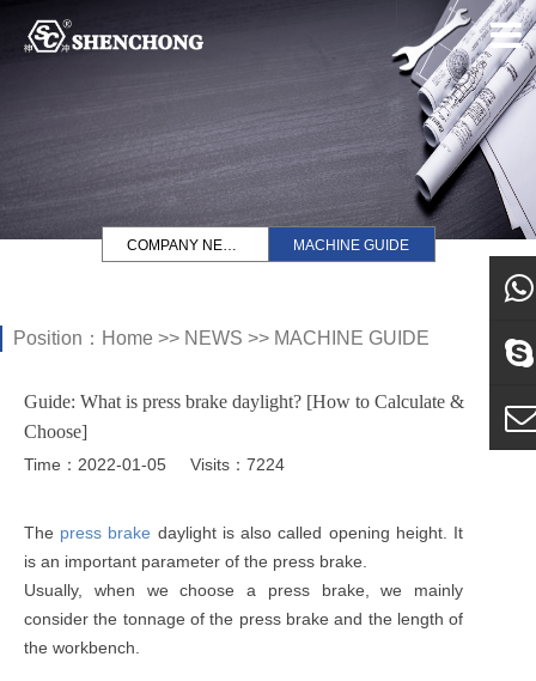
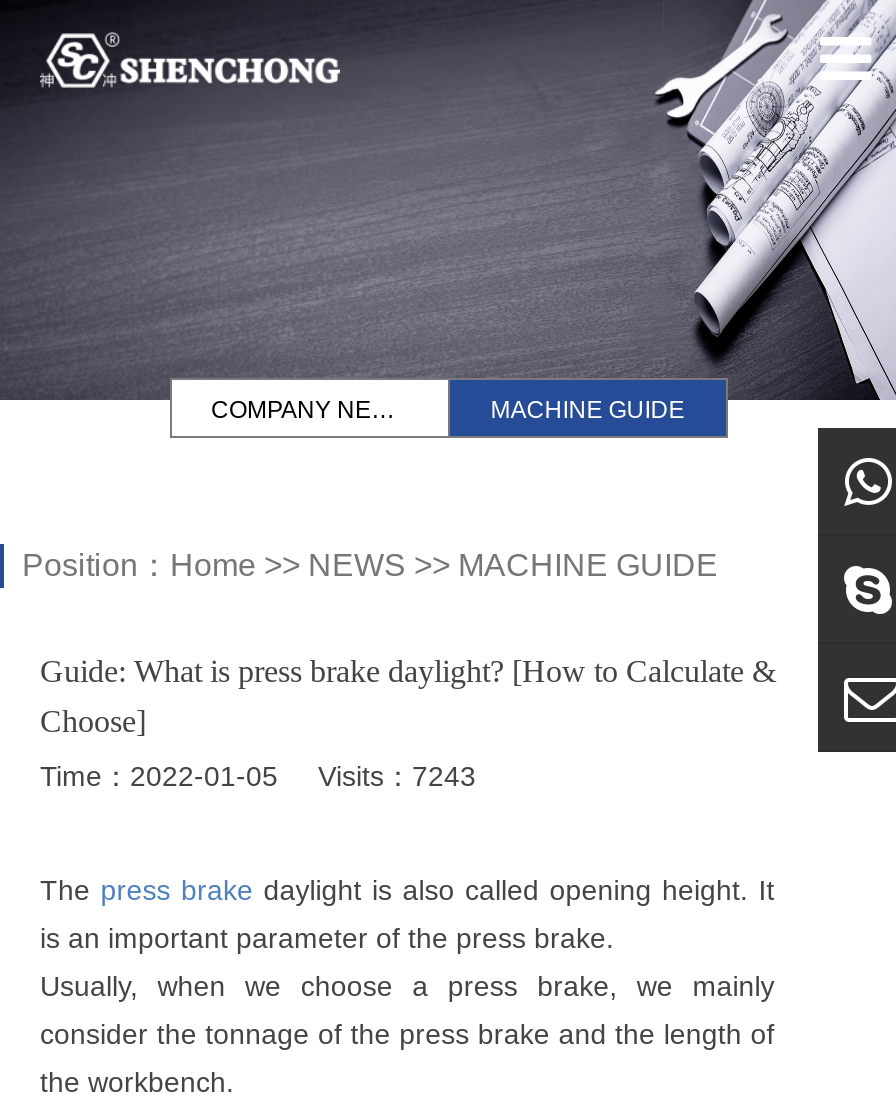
[24,455,285,474] Time：2022-01-05 Visits：7224 -> [40,761,476,793] Time：2022-01-05 Visits：7243

